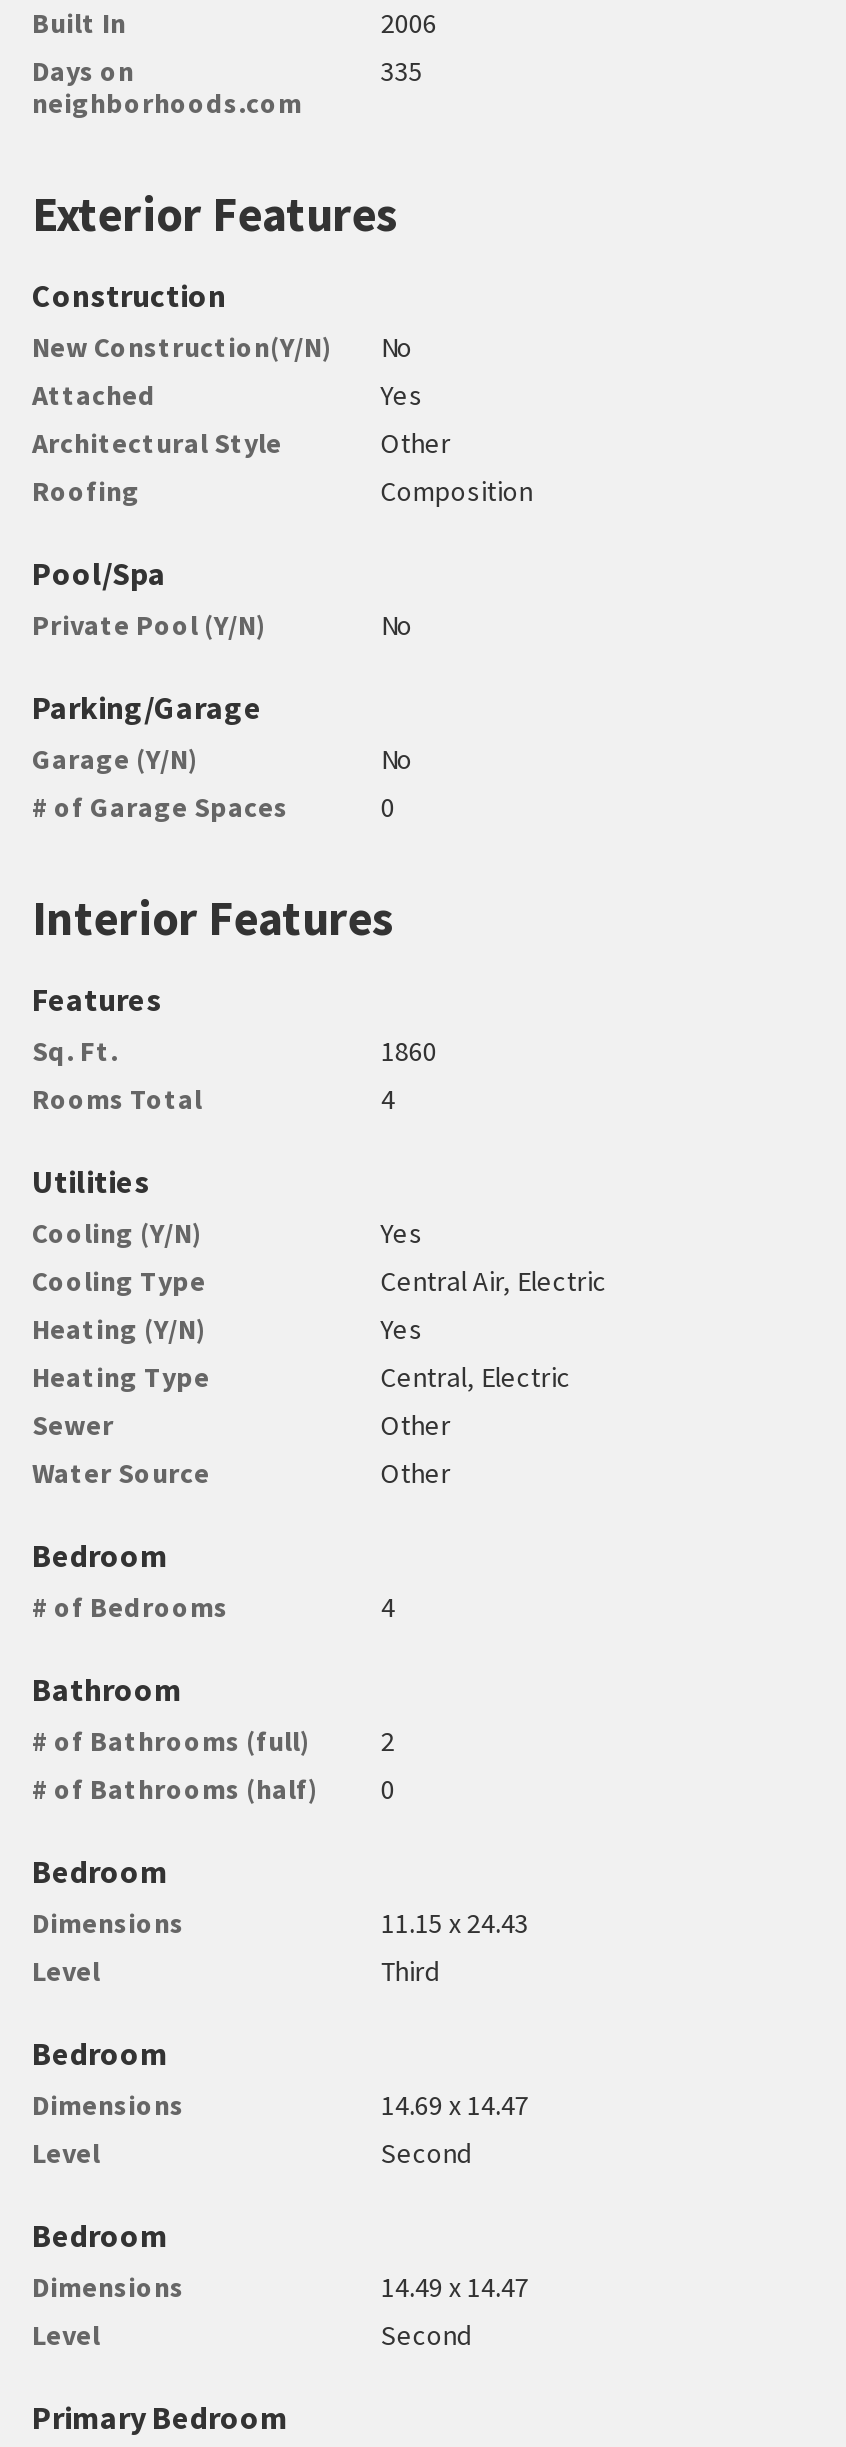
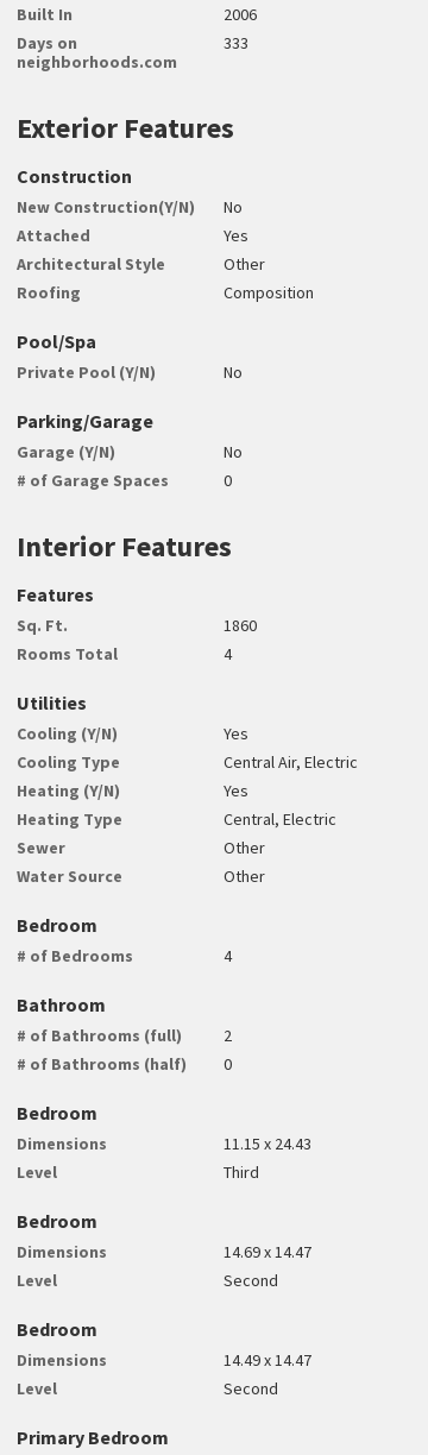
[381,53,423,89] 335 -> [224,32,249,53] 333

